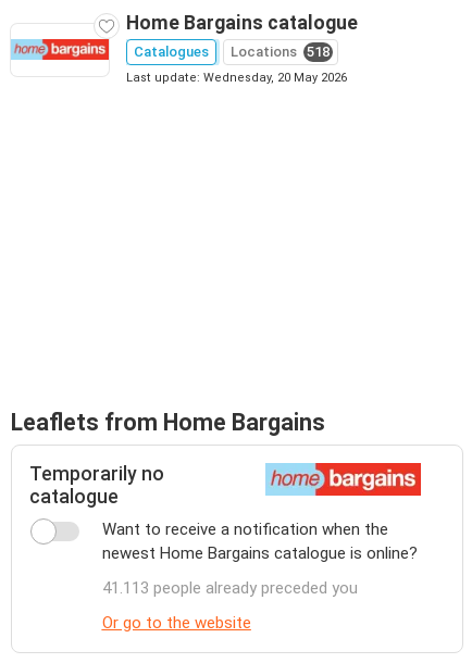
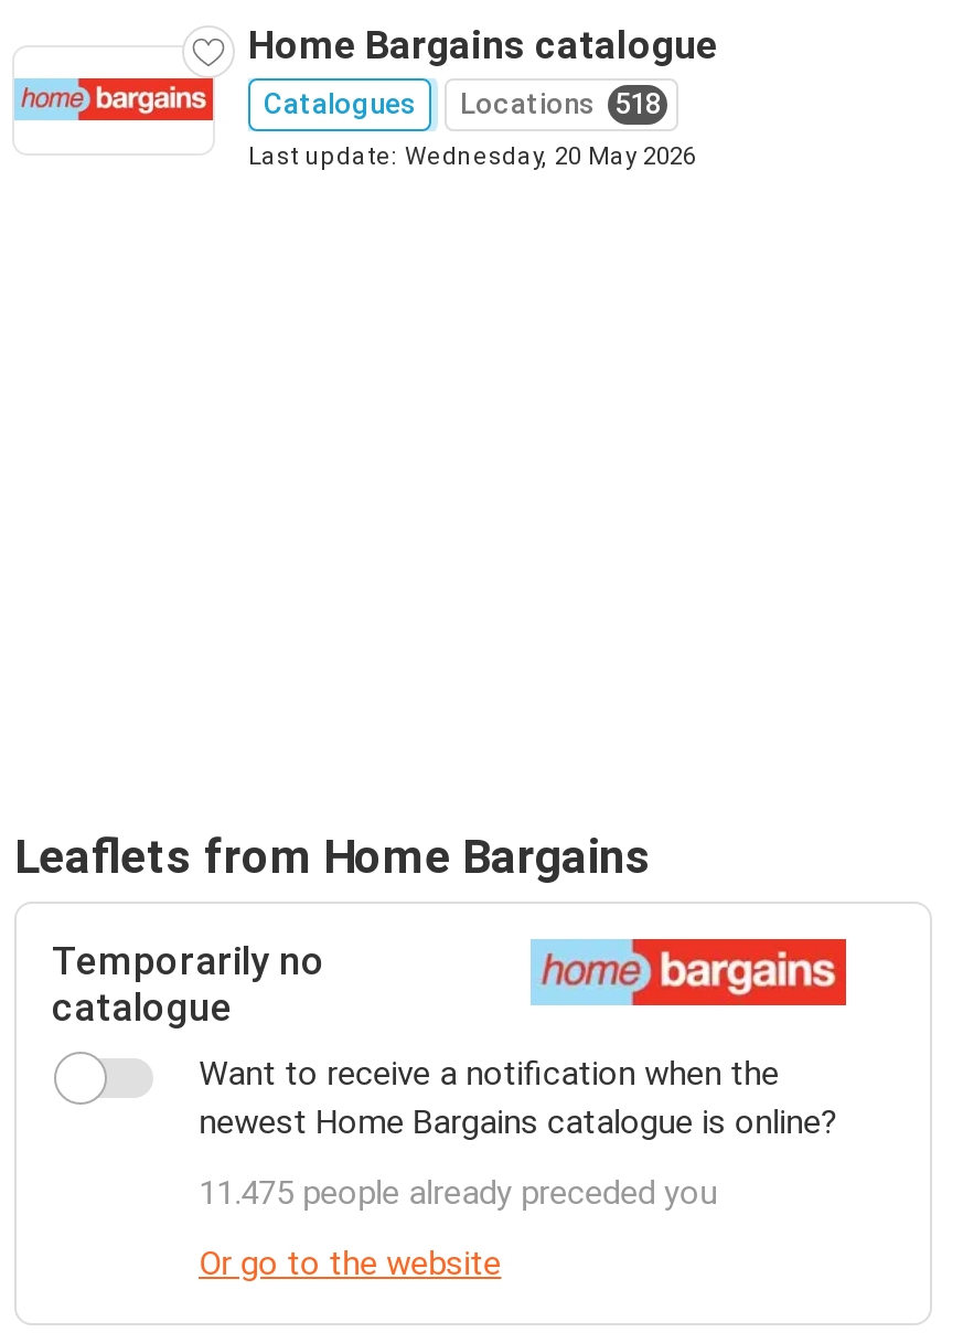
[102,578,357,598] 41.113 people already preceded you -> [199,1173,717,1213] 11.475 people already preceded you

